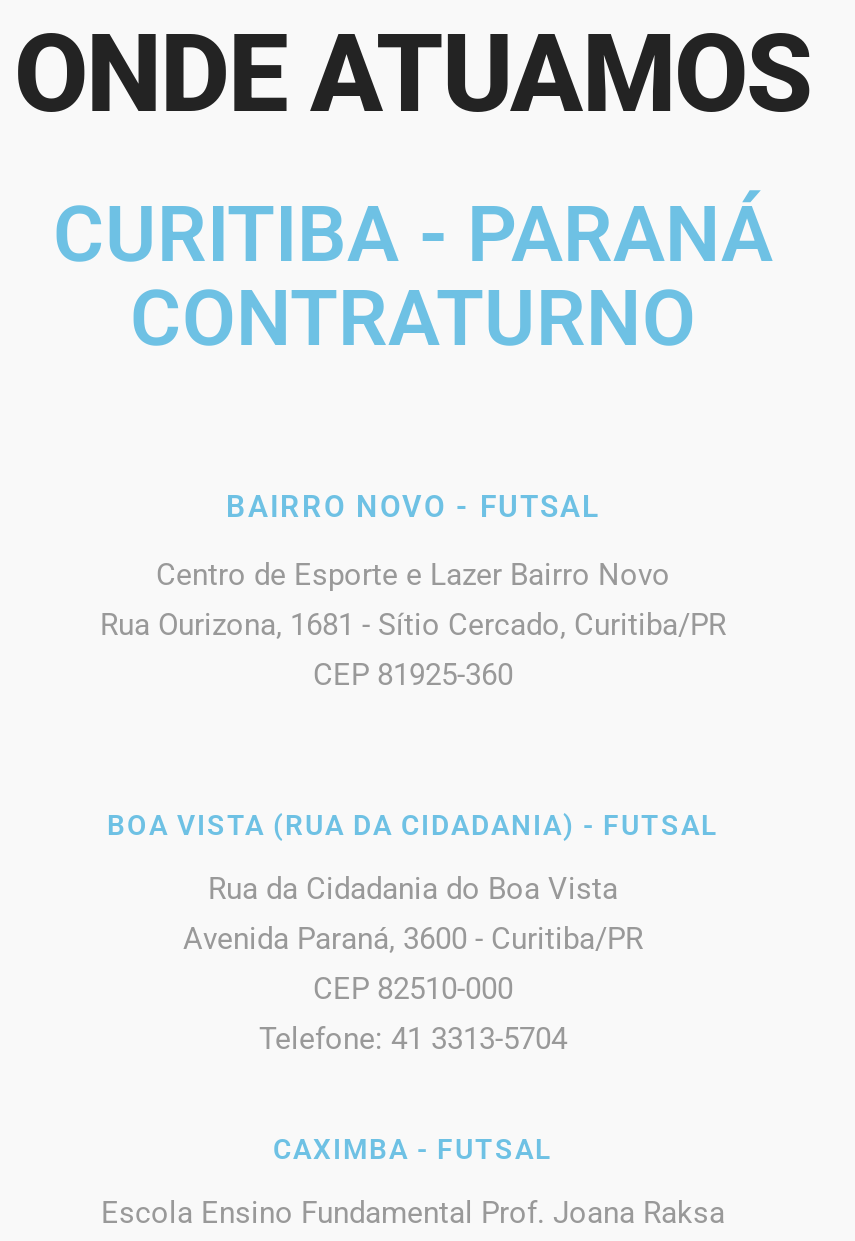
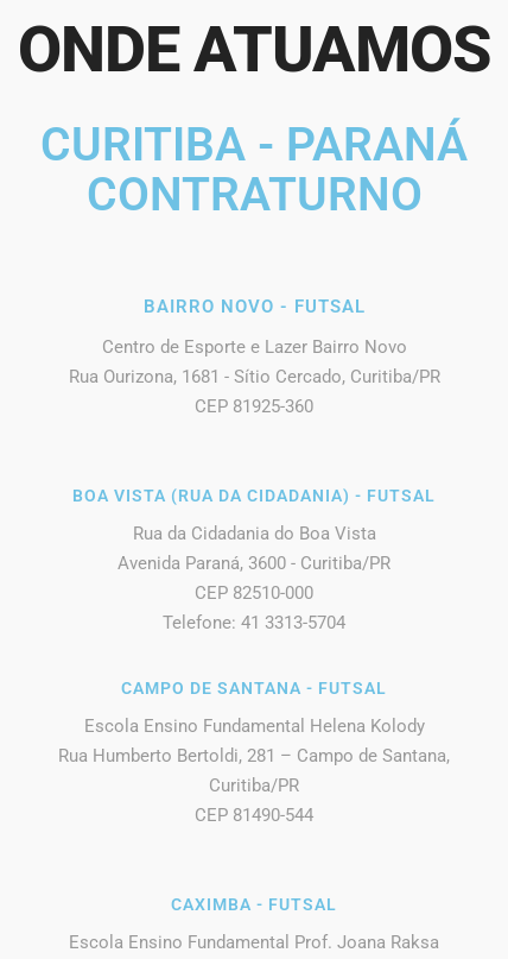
none -> [58,678,450,826] CAMPO DE SANTANA - FUTSAL | Escola Ensino Fundamental Helena Kolody | Rua Humberto Bertoldi, 281 – Campo de Santana, | Curitiba/PR | CEP 81490-544

